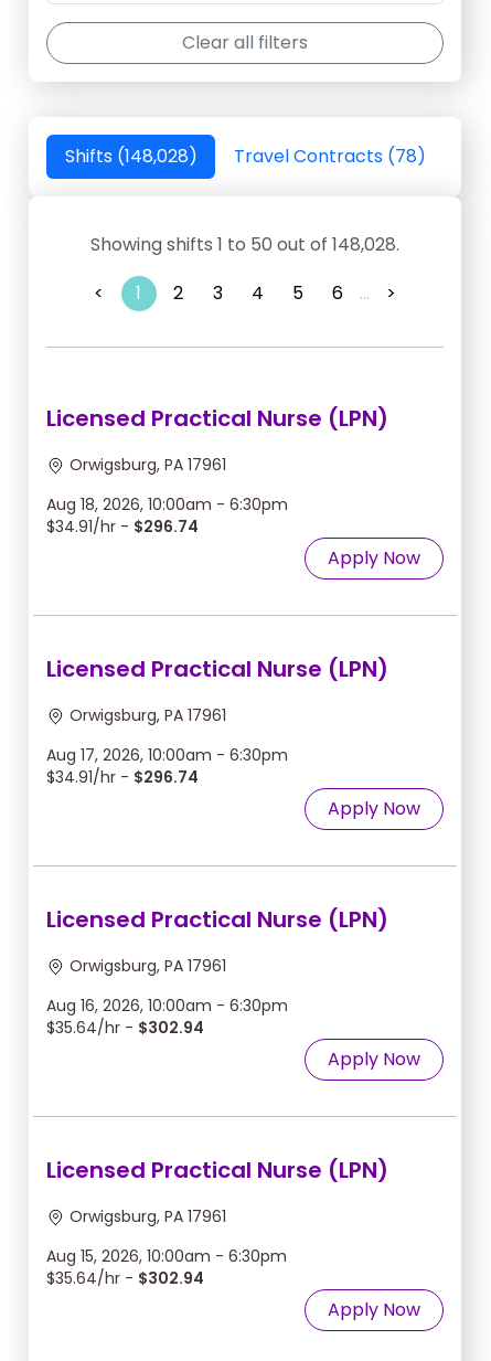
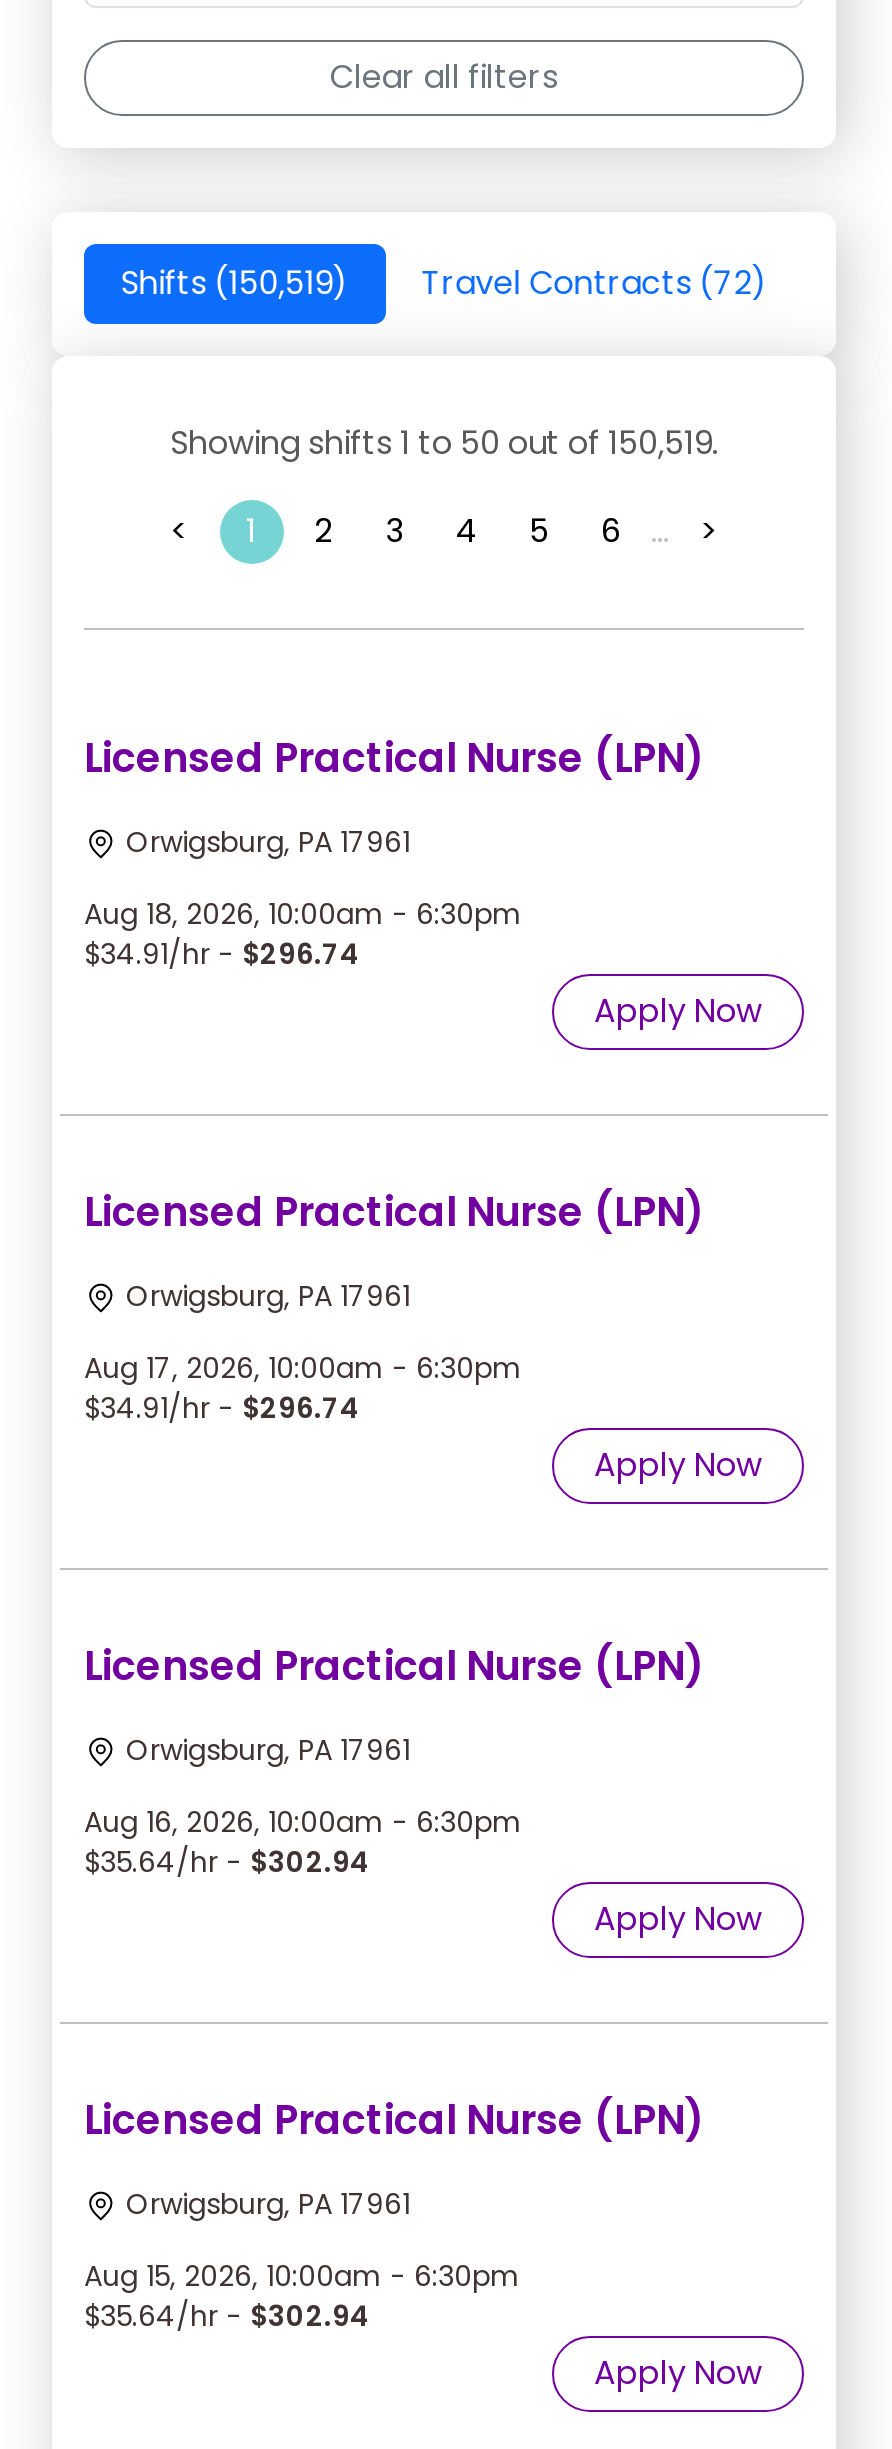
[65,144,197,169] Shifts (148,028) -> [120,260,348,306] Shifts (150,519)
[233,144,425,169] Travel Contracts (78) -> [422,260,768,306] Travel Contracts (72)
[90,232,399,257] Showing shifts 1 to 50 out of 148,028. -> [170,420,718,466] Showing shifts 1 to 50 out of 150,519.

